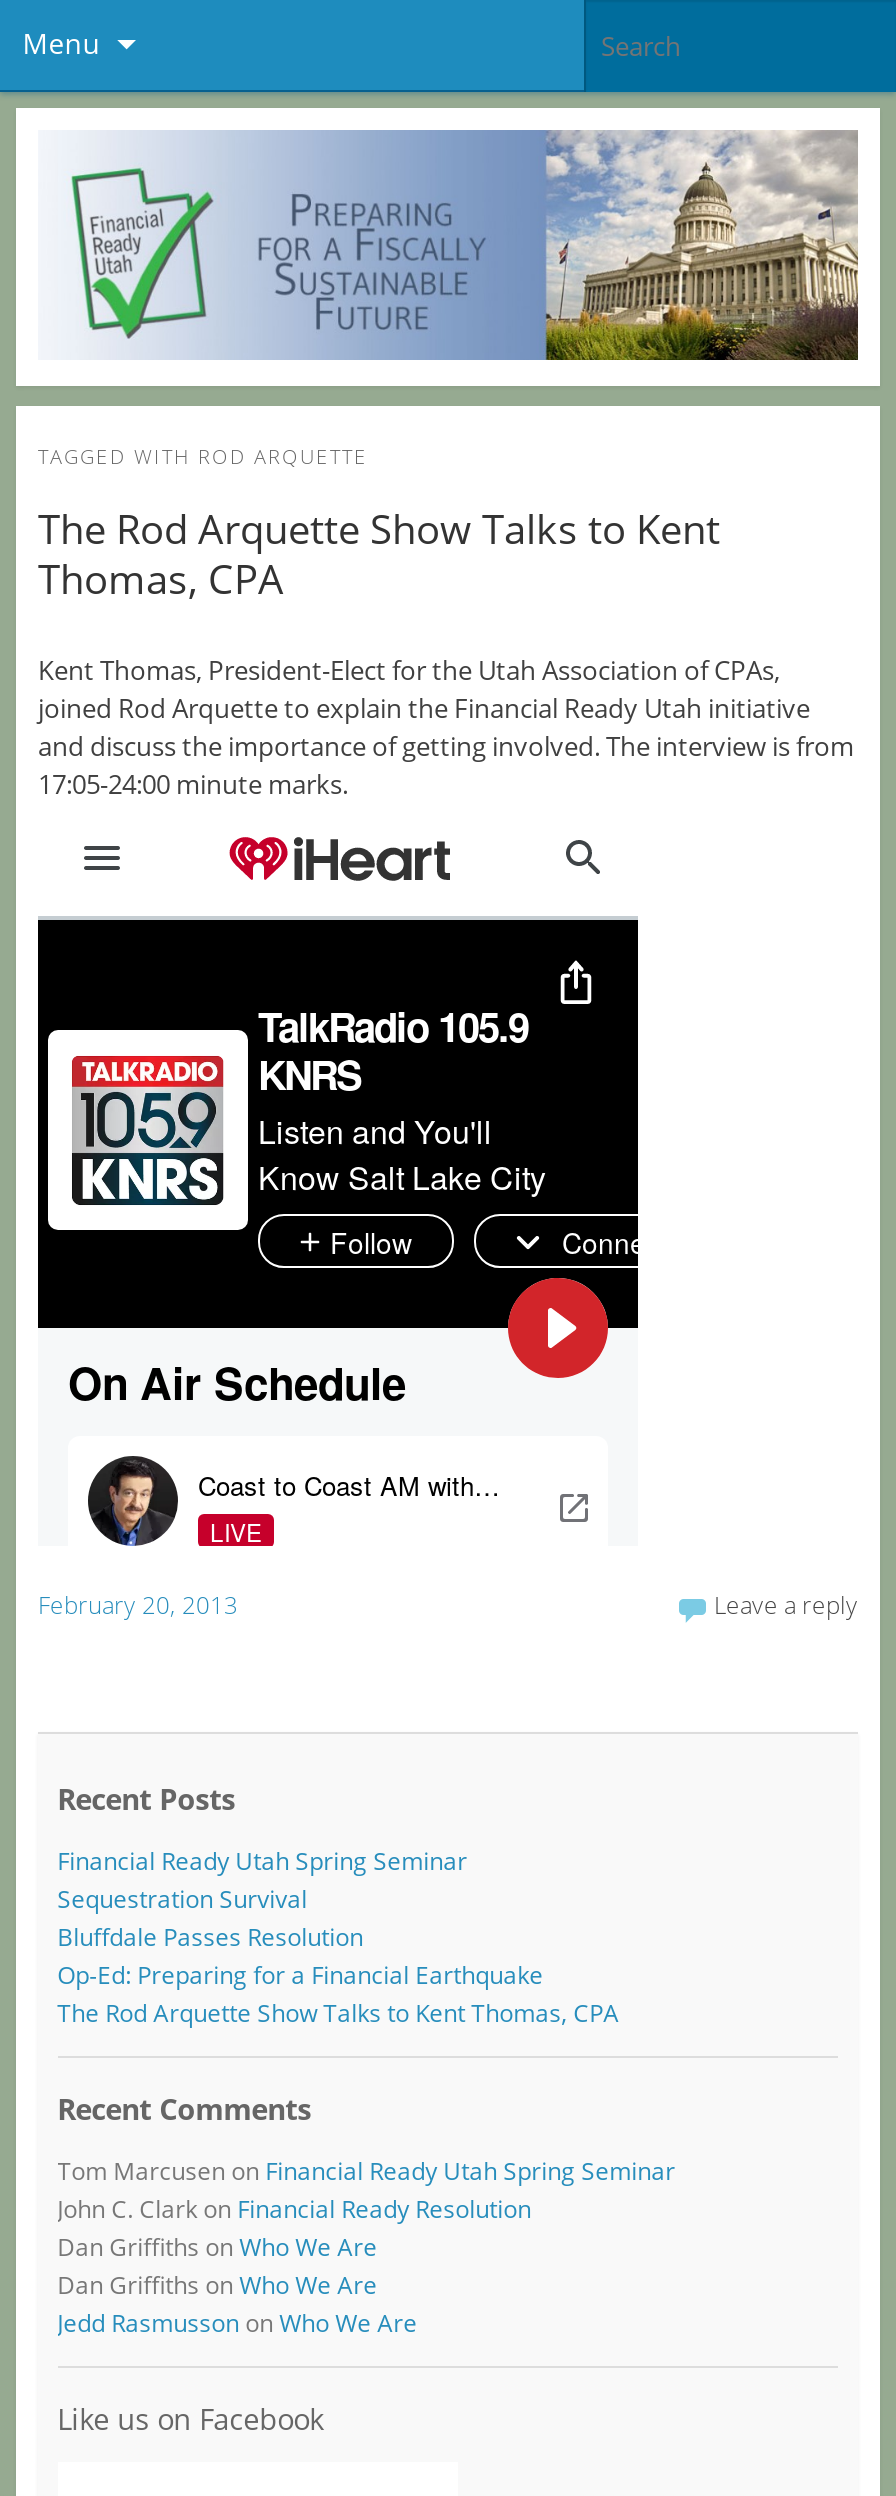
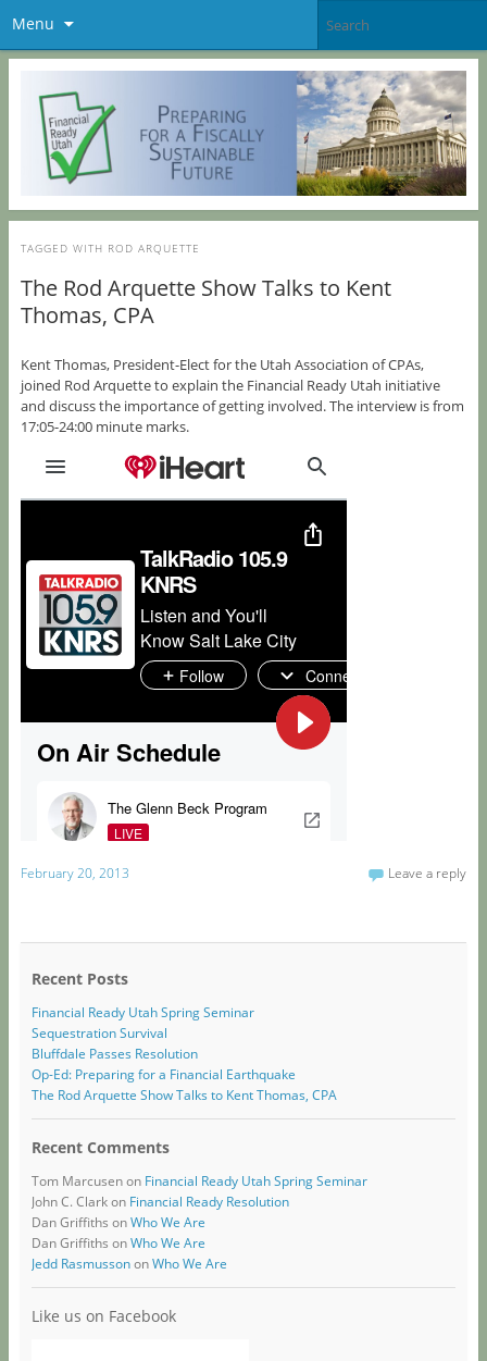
[86,1454,180,1546] [image] -> [48,792,97,841] [image]

